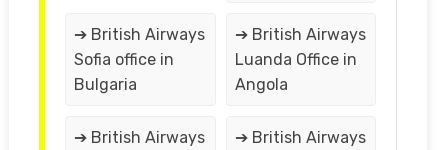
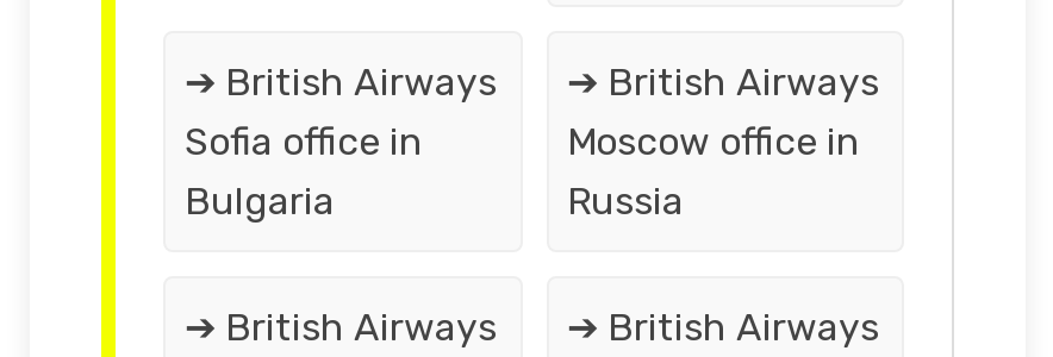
[234,50,356,94] Luanda Office in | Angola -> [567,118,860,223] Moscow office in | Russia

